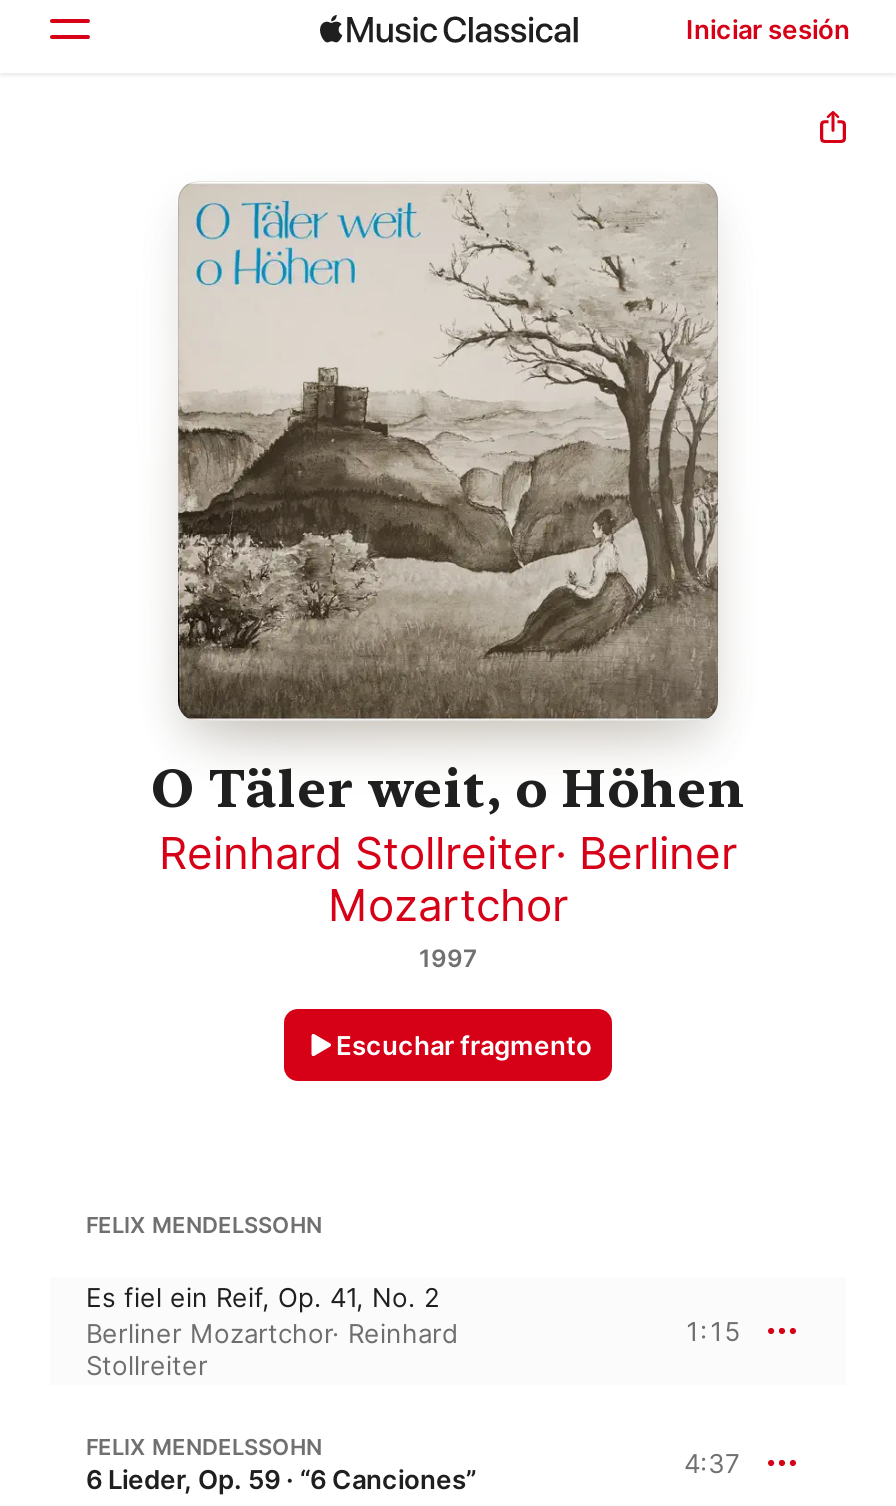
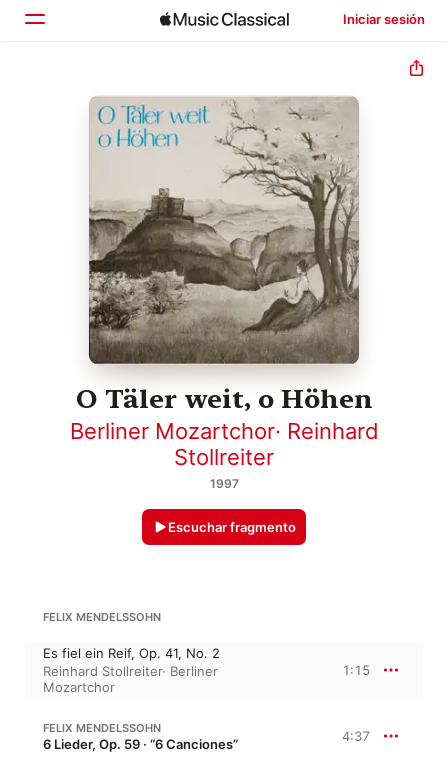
moved [159,828,737,932] -> [43,663,218,695]: Reinhard Stollreiter · Berliner | Mozartchor
moved [86,1318,458,1382] -> [69,418,378,470]: Berliner Mozartchor · Reinhard | Stollreiter

